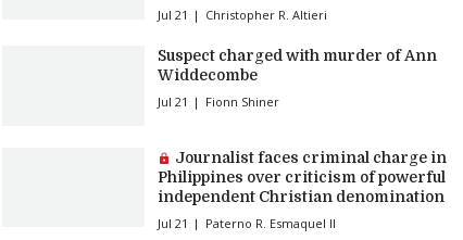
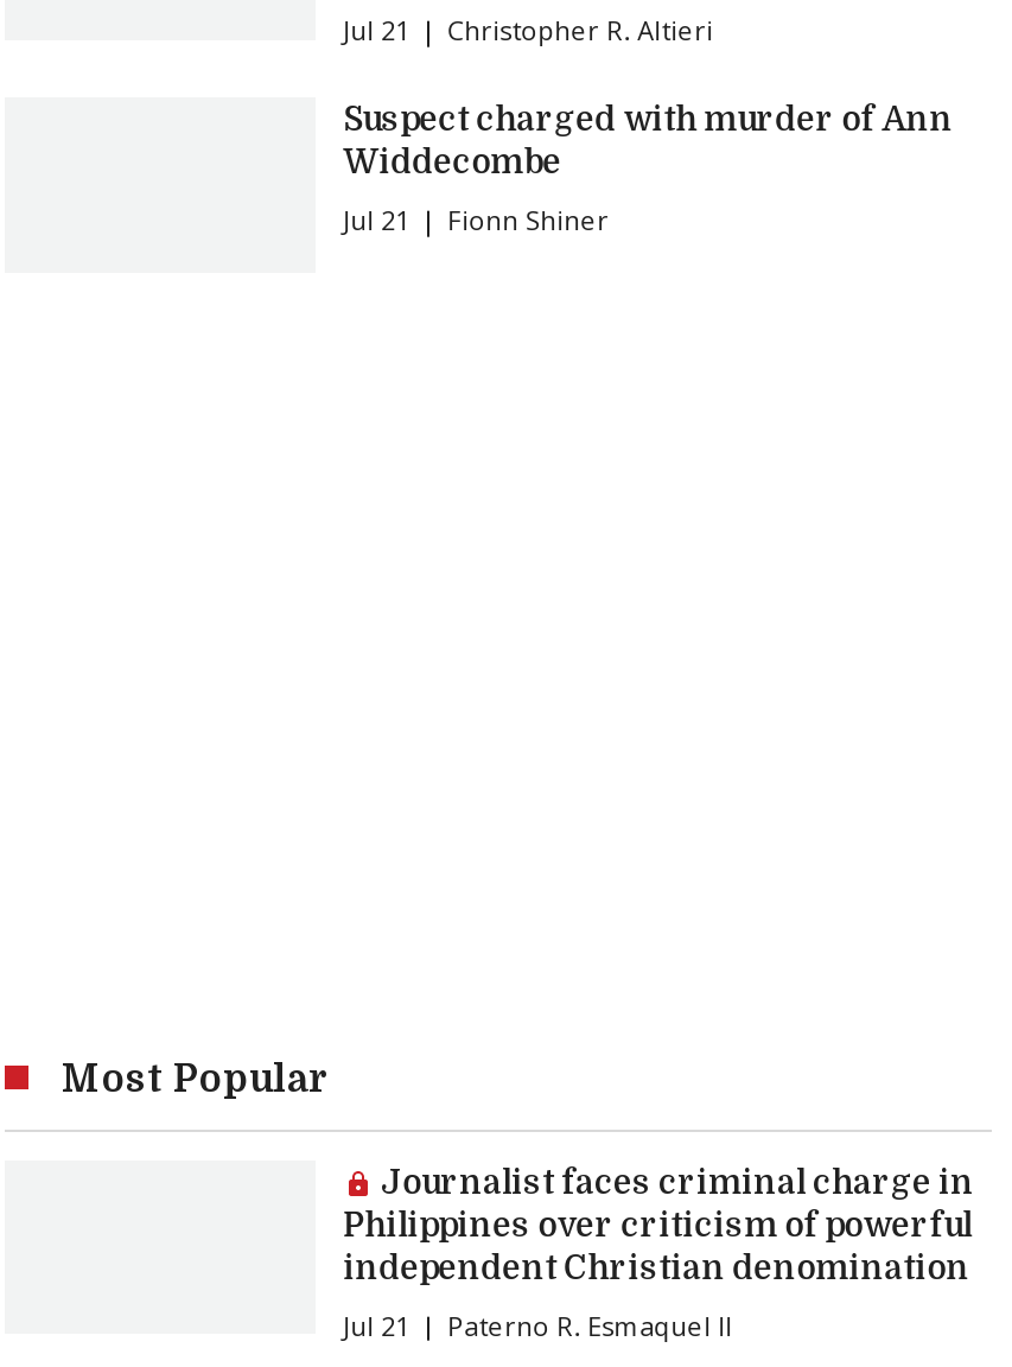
none -> [62,1058,330,1101] Most Popular

